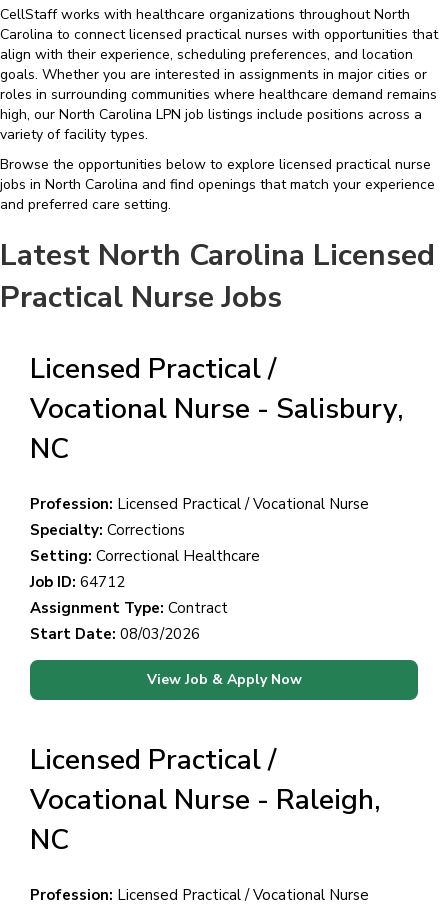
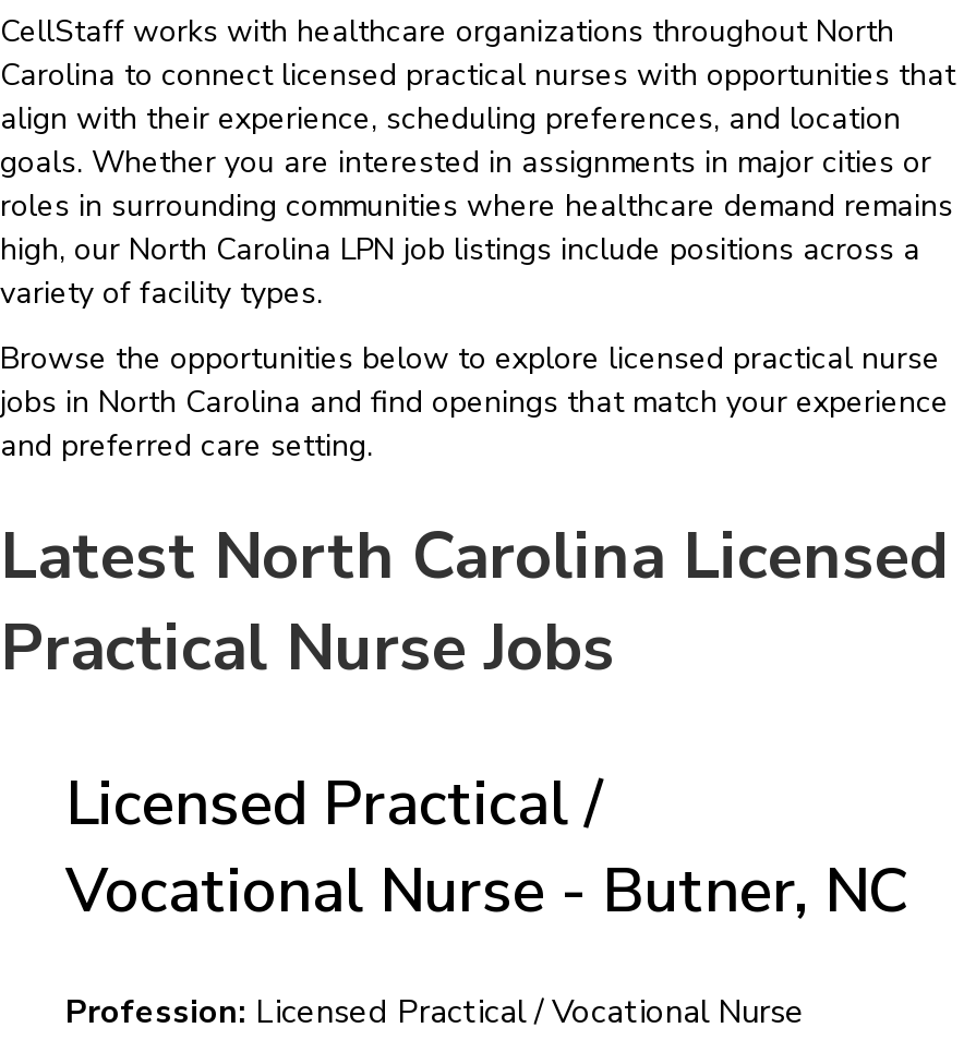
[30,390,404,859] Vocational Nurse - Salisbury, | NC | Profession: Licensed Practical / Vocational Nurse | Specialty: Corrections | Setting: Correctional Healthcare | Job ID: 64712 | Assignment Type: Contract | Start Date: 08/03/2026 | View Job & Apply Now | Licensed Practical / | Vocational Nurse - Raleigh, | NC -> [65,851,909,934] Vocational Nurse - Butner, NC

